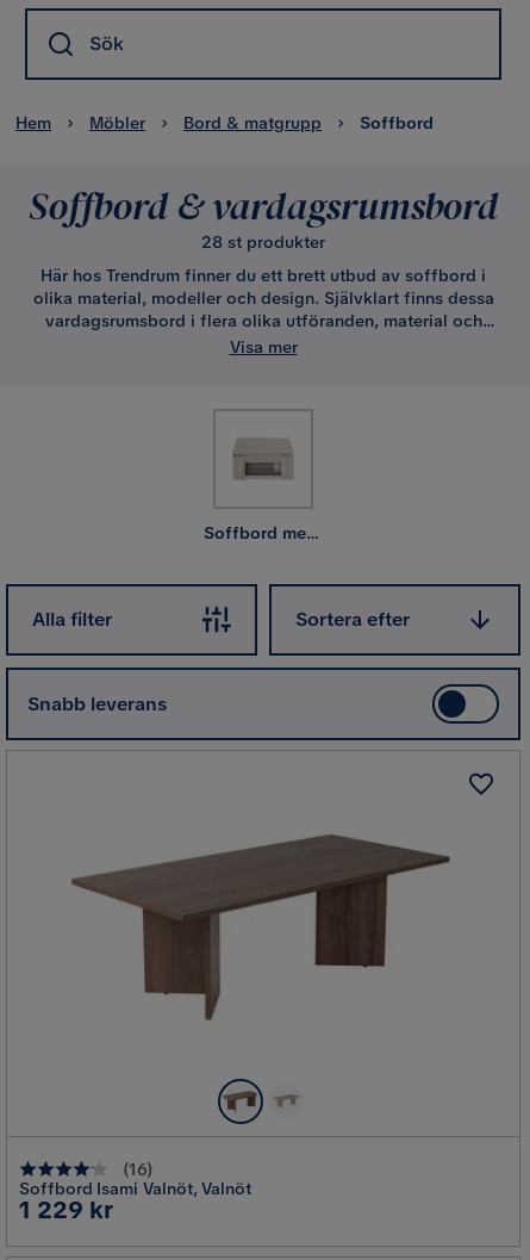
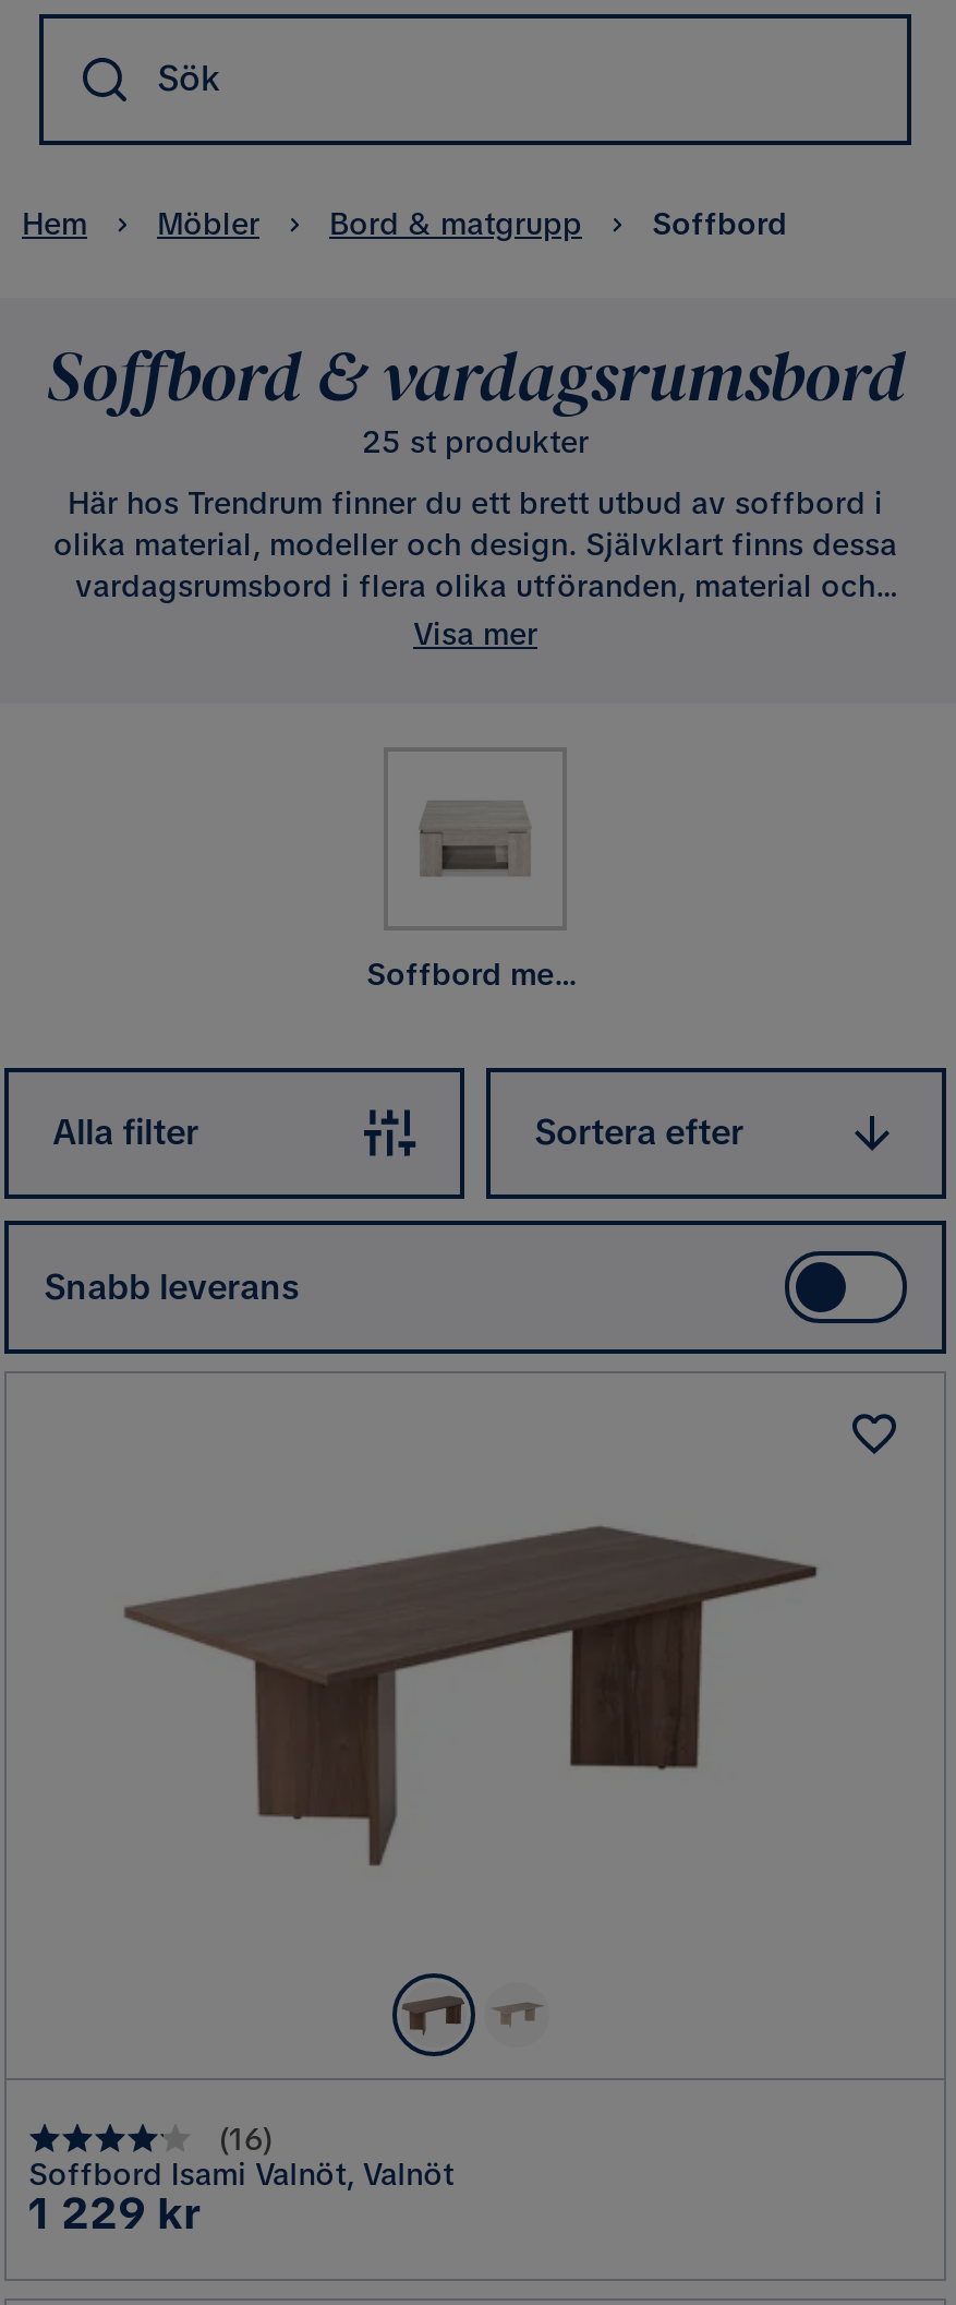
[201,231,325,253] 28 st produkter -> [362,422,589,461] 25 st produkter

